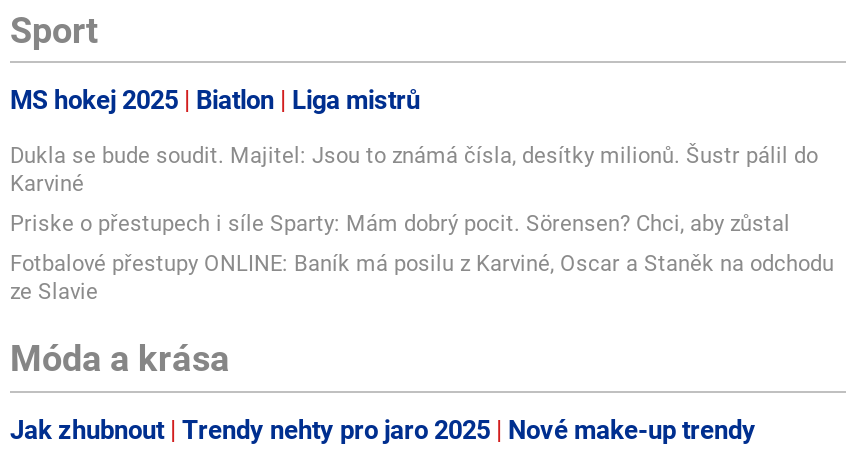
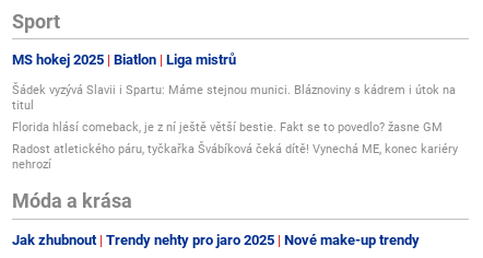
[10,143,818,197] Dukla se bude soudit. Majitel: Jsou to známá čísla, desítky milionů. Šustr pálil do | Karviné -> [12,83,456,113] Šádek vyzývá Slavii i Spartu: Máme stejnou munici. Bláznoviny s kádrem i útok na | titul
[10,211,790,237] Priske o přestupech i síle Sparty: Mám dobrý pocit. Sörensen? Chci, aby zůstal -> [12,120,443,135] Florida hlásí comeback, je z ní ještě větší bestie. Fakt se to povedlo? žasne GM
[10,251,834,305] Fotbalové přestupy ONLINE: Baník má posilu z Karviné, Oscar a Staněk na odchodu | ze Slavie -> [12,142,458,172] Radost atletického páru, tyčkařka Švábíková čeká dítě! Vynechá ME, konec kariéry | nehrozí

